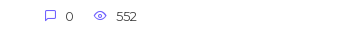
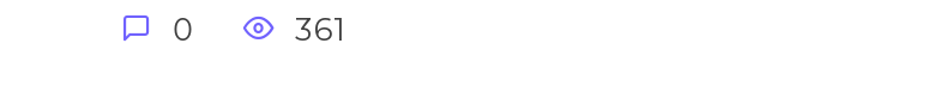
[116,9,137,24] 552 -> [295,11,343,47] 361

